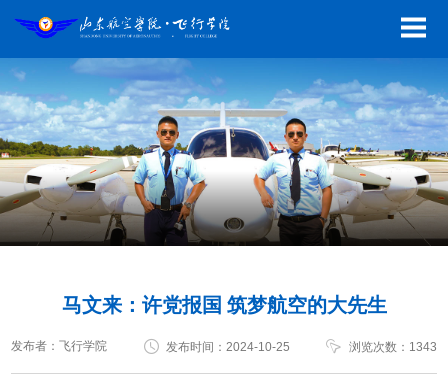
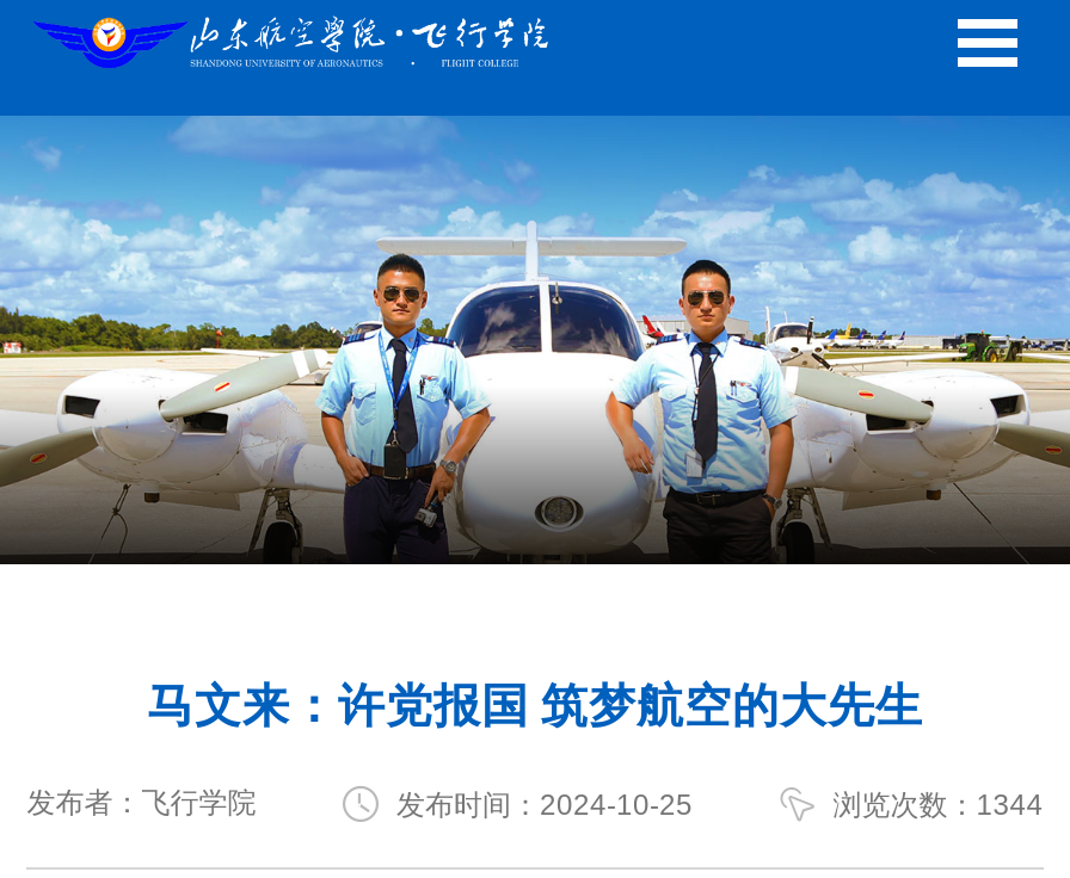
[349,339,437,353] 浏览次数：1343 -> [833,787,1043,821] 浏览次数：1344

